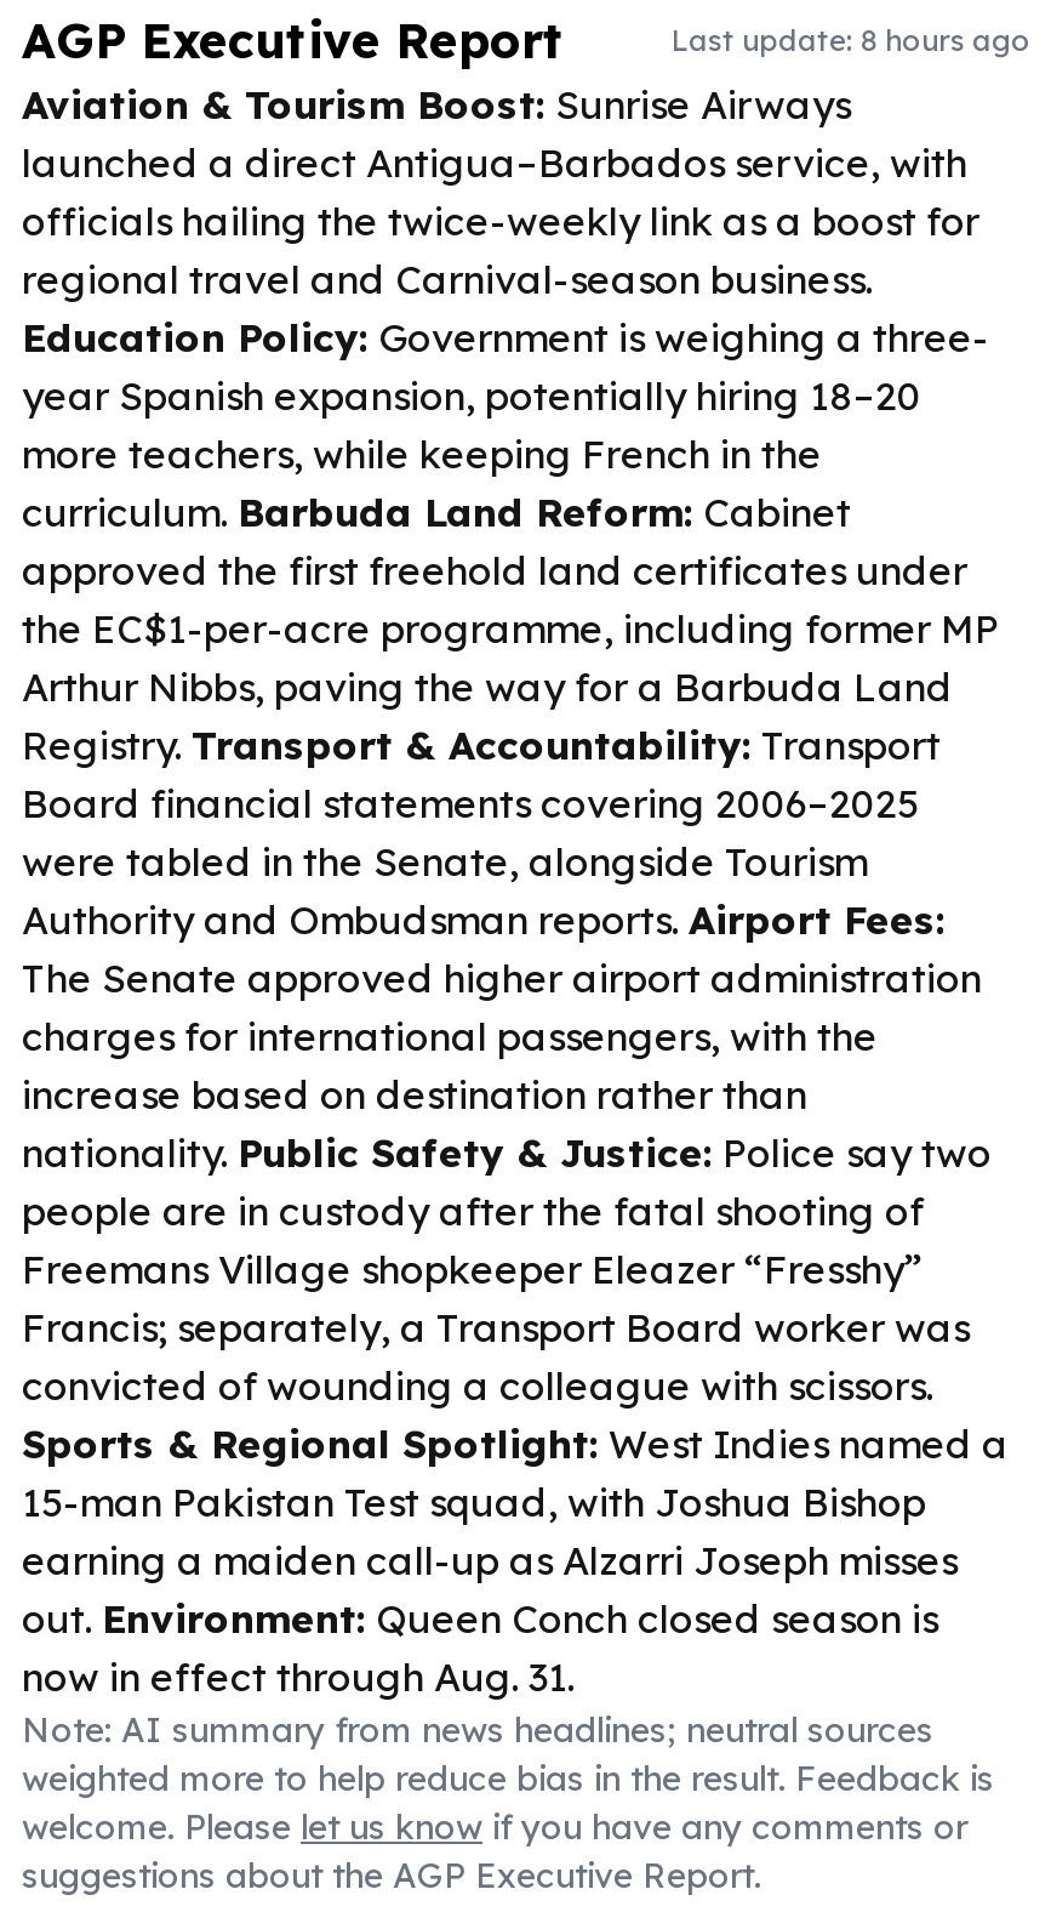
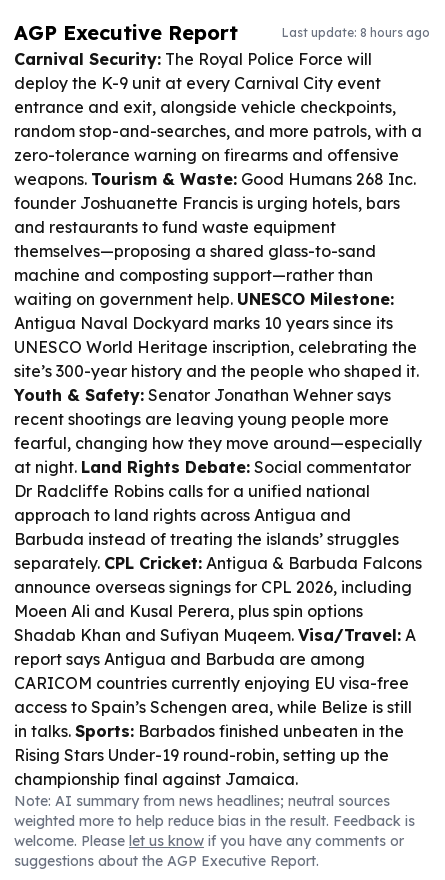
[22,80,1009,1701] Aviation & Tourism Boost: Sunrise Airways | launched a direct Antigua–Barbados service, with | officials hailing the twice-weekly link as a boost for | regional travel and Carnival-season business. | Education Policy: Government is weighing a three- | year Spanish expansion, potentially hiring 18–20 | more teachers, while keeping French in the | curriculum. Barbuda Land Reform: Cabinet | approved the first freehold land certificates under | the EC$1-per-acre programme, including former MP | Arthur Nibbs, paving the way for a Barbuda Land | Registry. Transport & Accountability: Transport | Board financial statements covering 2006–2025 | were tabled in the Senate, alongside Tourism | Authority and Ombudsman reports. Airport Fees: | The Senate approved higher airport administration | charges for international passengers, with the | increase based on destination rather than | nationality. Public Safety & Justice: Police say two | people are in custody after the fatal shooting of | Freemans Village shopkeeper Eleazer “Fresshy” | Francis; separately, a Transport Board worker was | convicted of wounding a colleague with scissors. | Sports & Regional Spotlight: West Indies named a | 15-man Pakistan Test squad, with Joshua Bishop | earning a maiden call-up as Alzarri Joseph misses | out. Environment: Queen Conch closed season is | now in effect through Aug. 31. -> [14,49,422,789] Carnival Security: The Royal Police Force will | deploy the K-9 unit at every Carnival City event | entrance and exit, alongside vehicle checkpoints, | random stop-and-searches, and more patrols, with a | zero-tolerance warning on firearms and offensive | weapons. Tourism & Waste: Good Humans 268 Inc. | founder Joshuanette Francis is urging hotels, bars | and restaurants to fund waste equipment | themselves—proposing a shared glass-to-sand | machine and composting support—rather than | waiting on government help. UNESCO Milestone: | Antigua Naval Dockyard marks 10 years since its | UNESCO World Heritage inscription, celebrating the | site’s 300-year history and the people who shaped it. | Youth & Safety: Senator Jonathan Wehner says | recent shootings are leaving young people more | fearful, changing how they move around—especially | at night. Land Rights Debate: Social commentator | Dr Radcliffe Robins calls for a unified national | approach to land rights across Antigua and | Barbuda instead of treating the islands’ struggles | separately. CPL Cricket: Antigua & Barbuda Falcons | announce overseas signings for CPL 2026, including | Moeen Ali and Kusal Perera, plus spin options | Shadab Khan and Sufiyan Muqeem. Visa/Travel: A | report says Antigua and Barbuda are among | CARICOM countries currently enjoying EU visa-free | access to Spain’s Schengen area, while Belize is still | in talks. Sports: Barbados finished unbeaten in the | Rising Stars Under-19 round-robin, setting up the | championship final against Jamaica.

